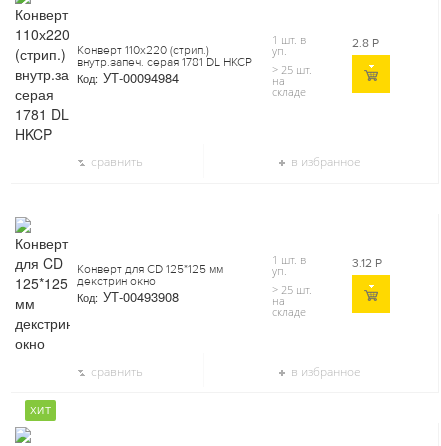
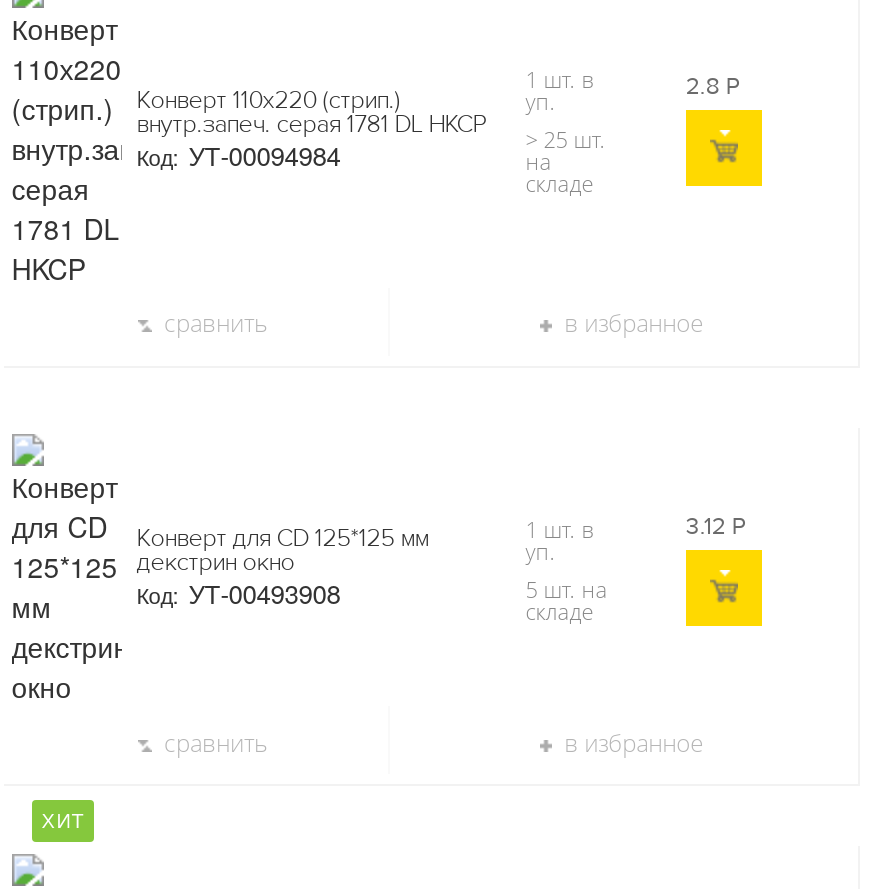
[272,282,312,308] > 25 шт. | на -> [525,575,607,605] 5 шт. на

